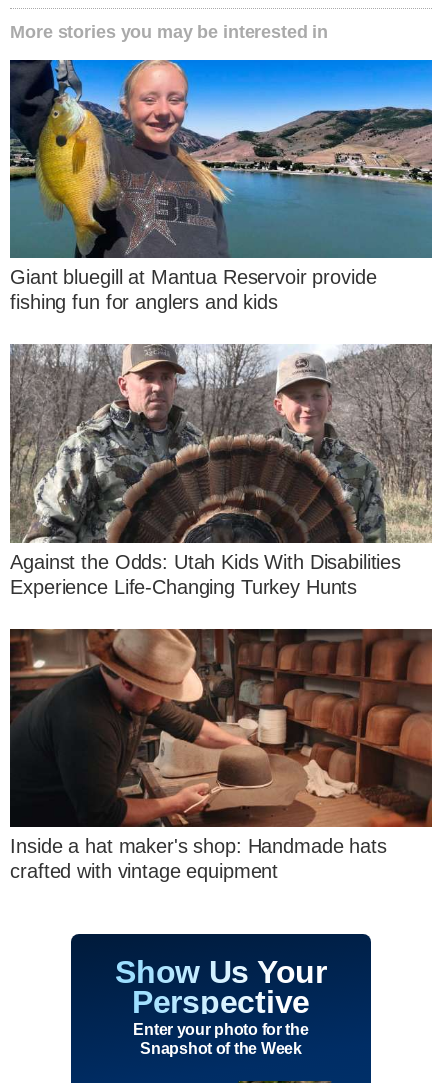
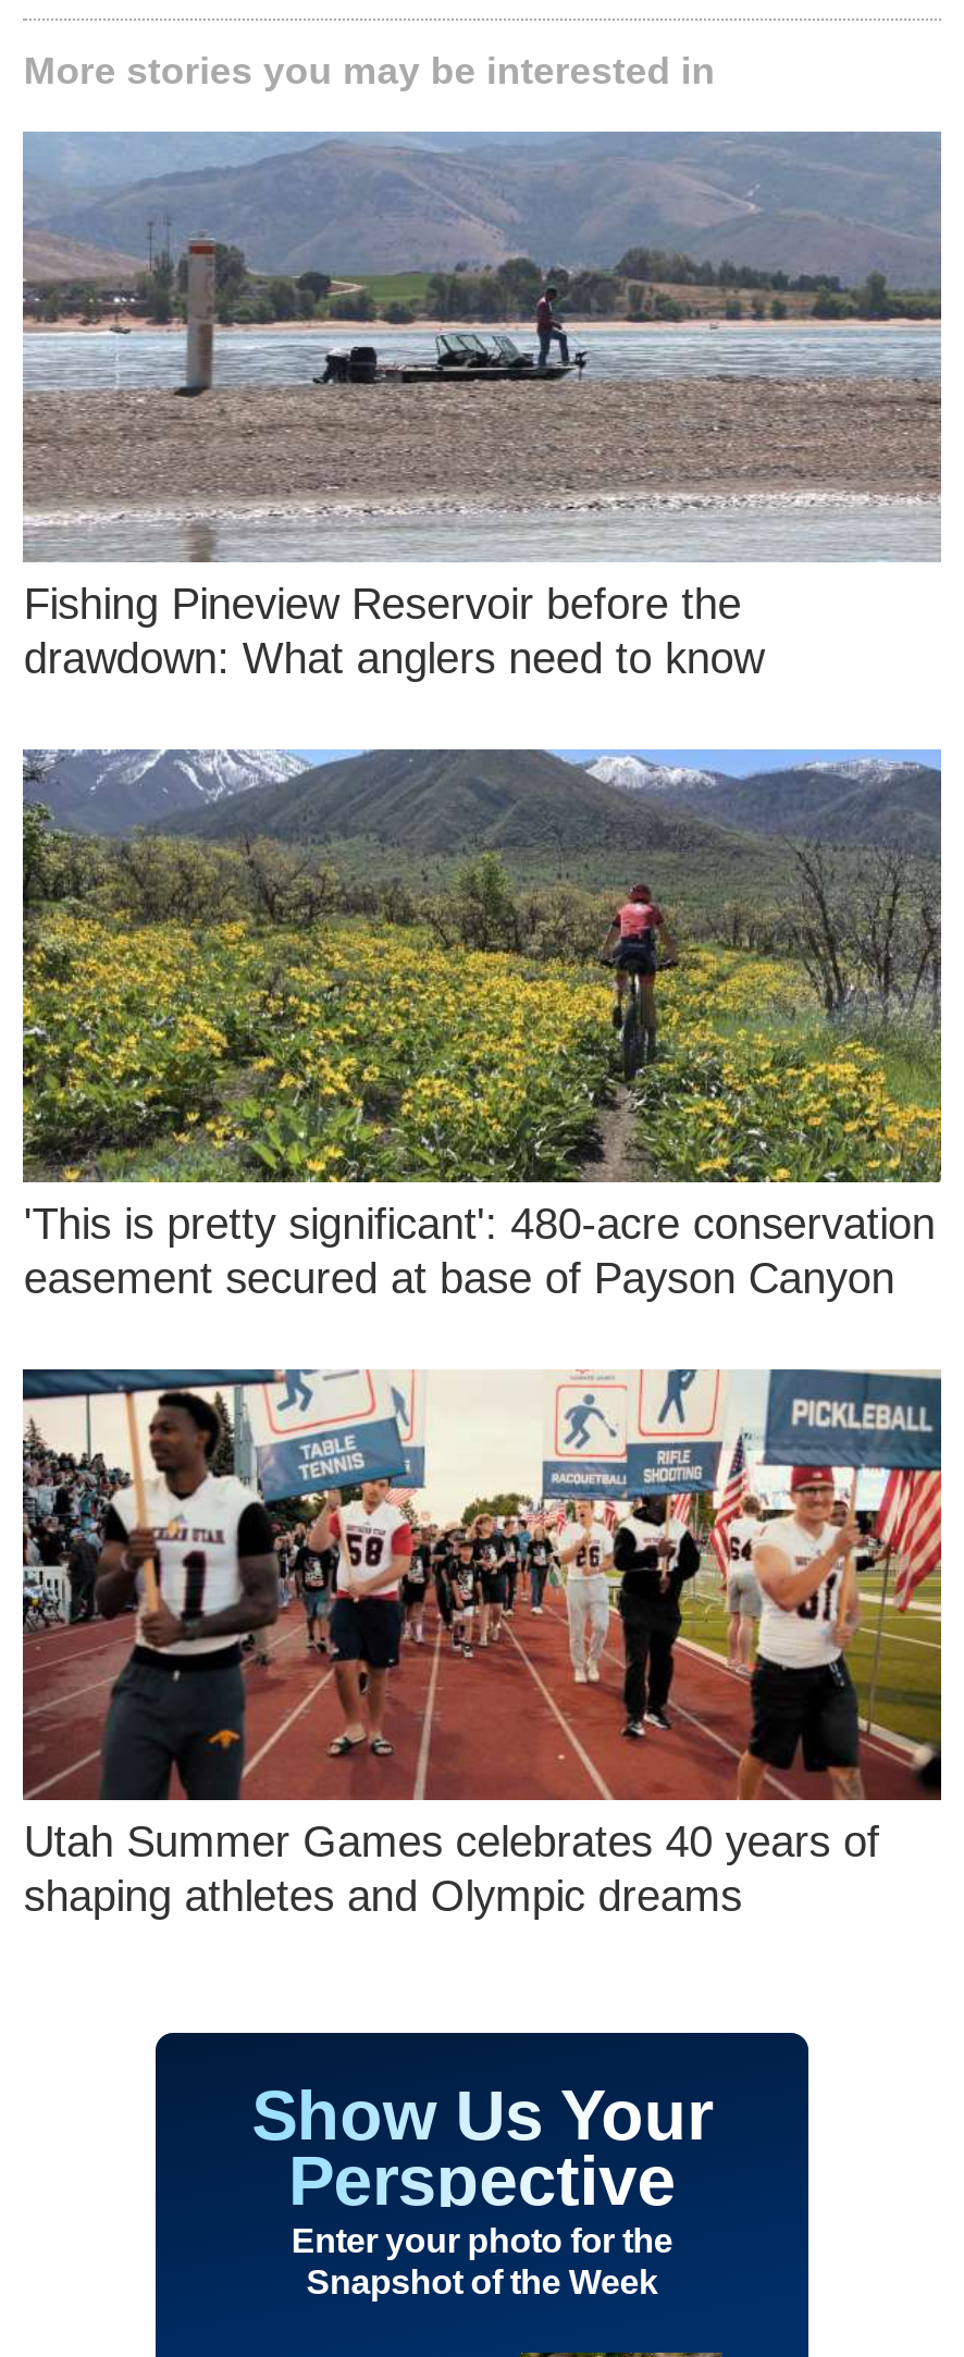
[9,59,433,313] [image] | Giant bluegill at Mantua Reservoir provide | fishing fun for anglers and kids -> [23,132,941,682] [image] | Fishing Pineview Reservoir before the | drawdown: What anglers need to know
[10,343,433,598] [image] | Against the Odds: Utah Kids With Disabilities | Experience Life-Changing Turkey Hunts -> [23,747,941,1301] [image] | 'This is pretty significant': 480-acre conservation | easement secured at base of Payson Canyon
[9,628,433,882] [image] | Inside a hat maker's shop: Handmade hats | crafted with vintage equipment -> [23,1367,943,1920] [image] | Utah Summer Games celebrates 40 years of | shaping athletes and Olympic dreams

